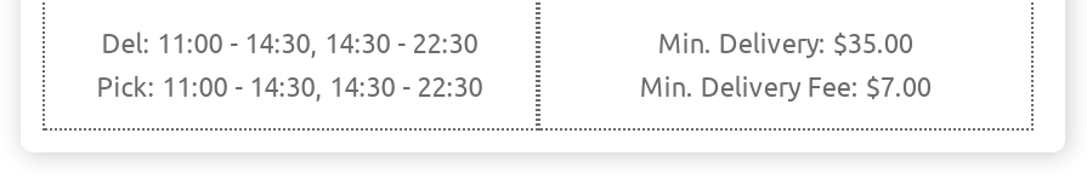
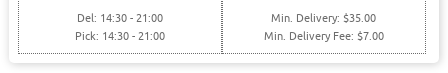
[96,27,483,104] Del: 11:00 - 14:30, 14:30 - 22:30 | Pick: 11:00 - 14:30, 14:30 - 22:30 -> [75,11,165,43] Del: 14:30 - 21:00 | Pick: 14:30 - 21:00

